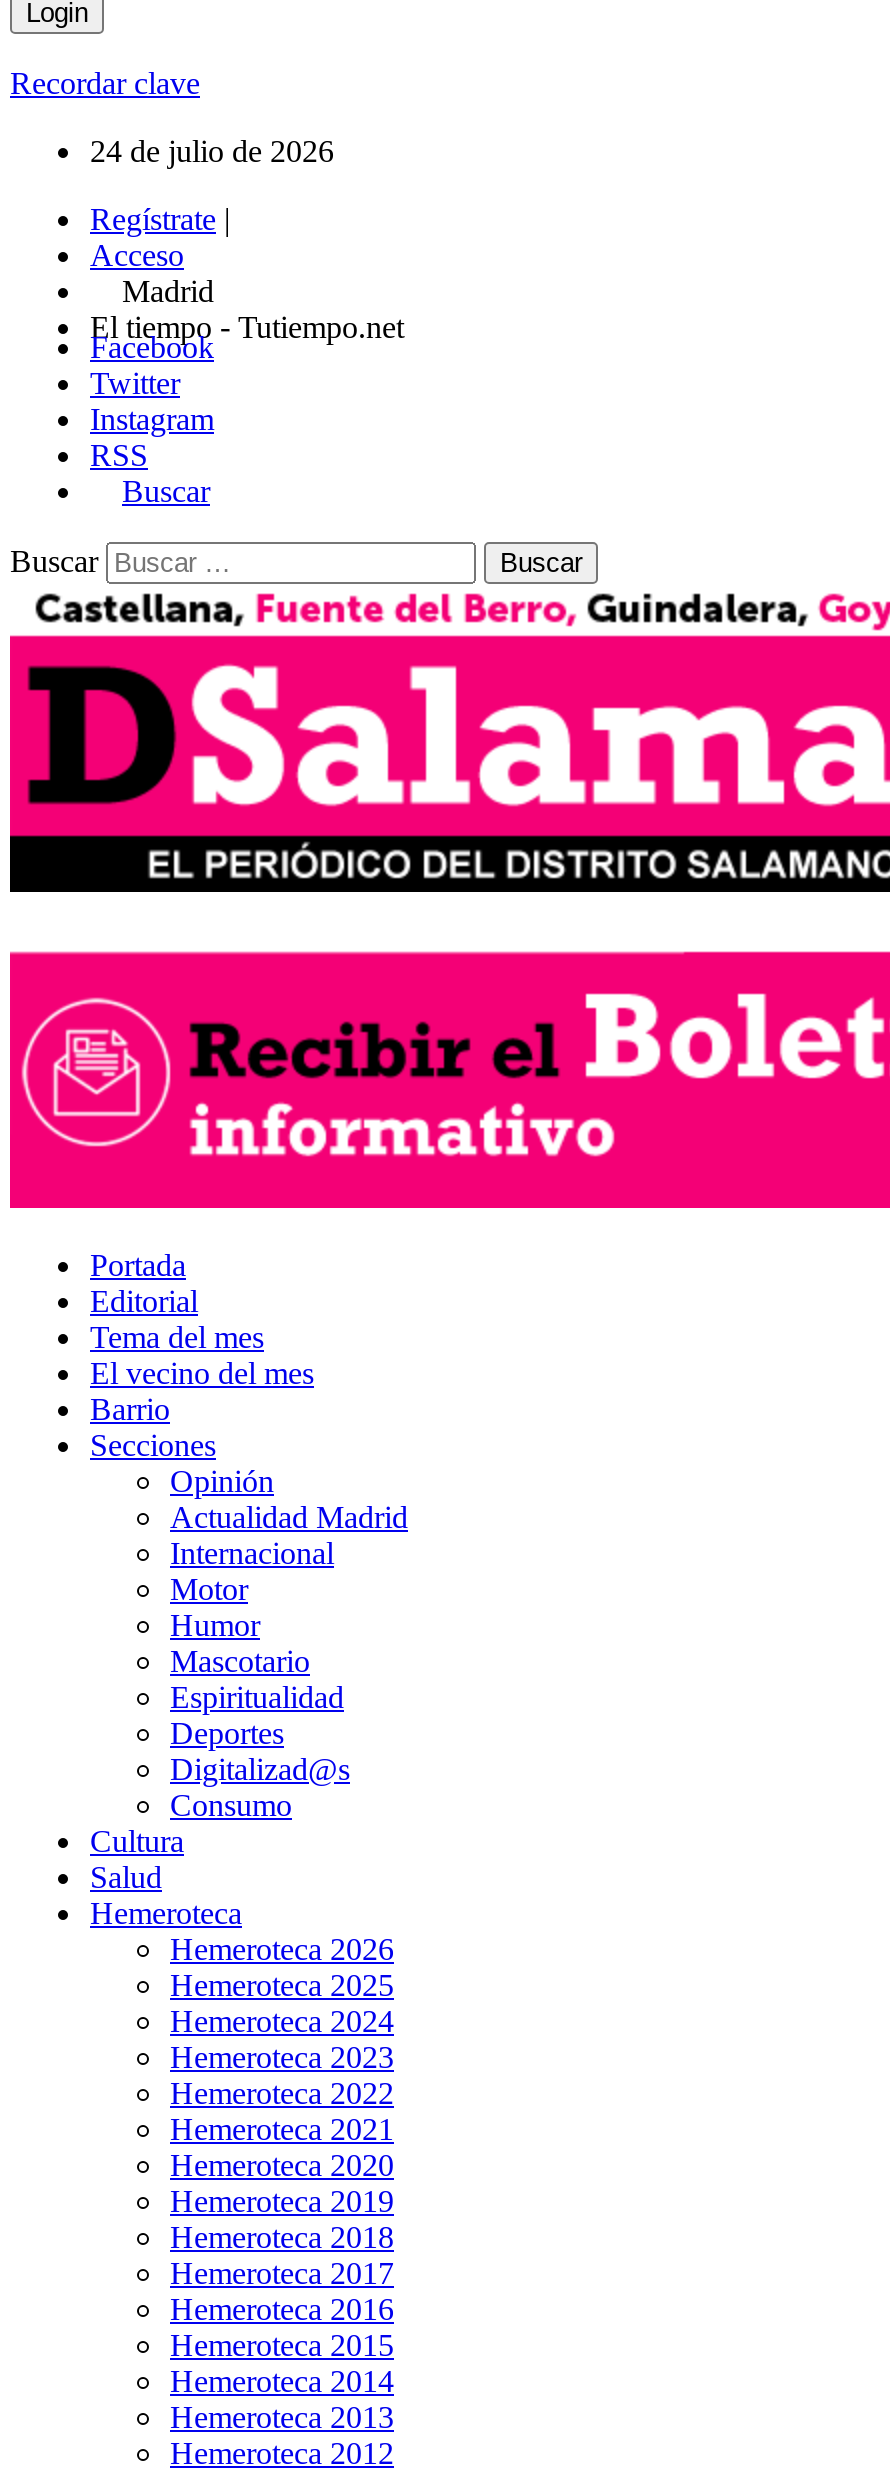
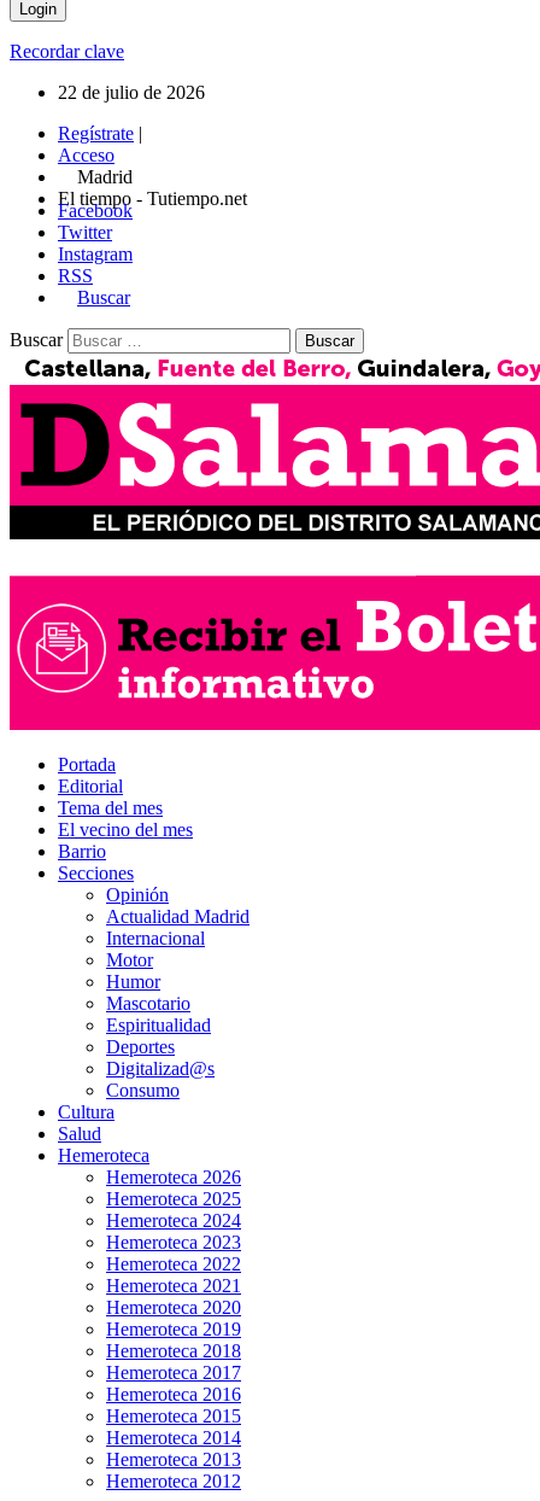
[90,134,390,168] 24 de julio de 2026 -> [58,82,239,103] 22 de julio de 2026

